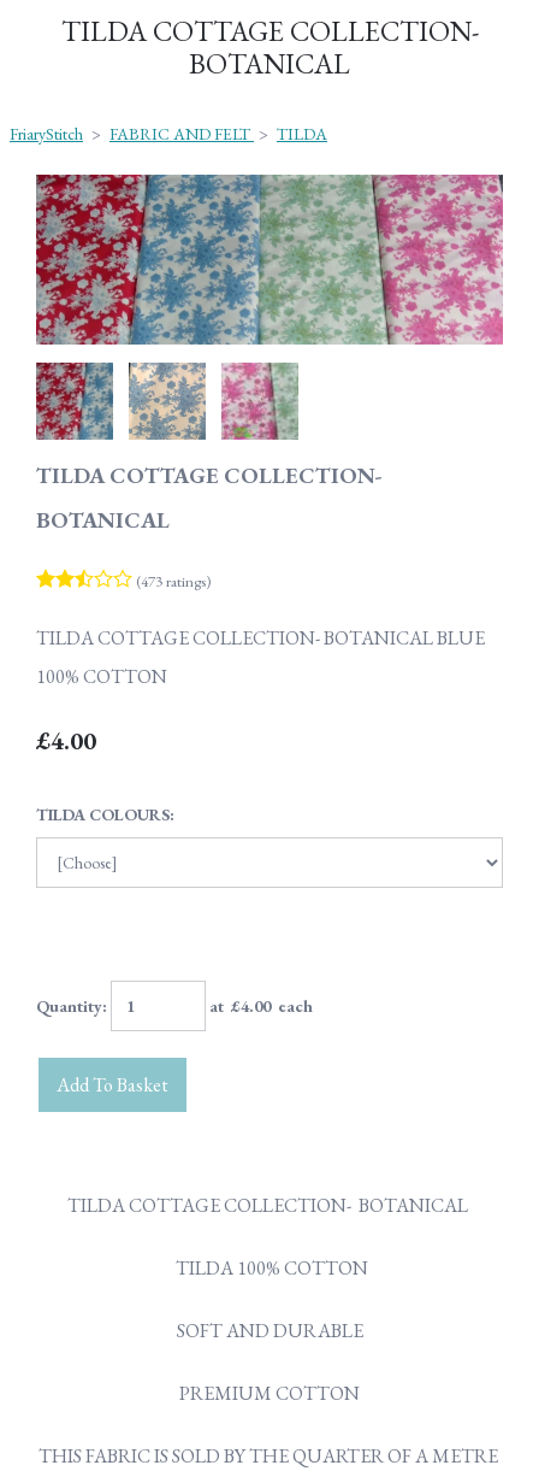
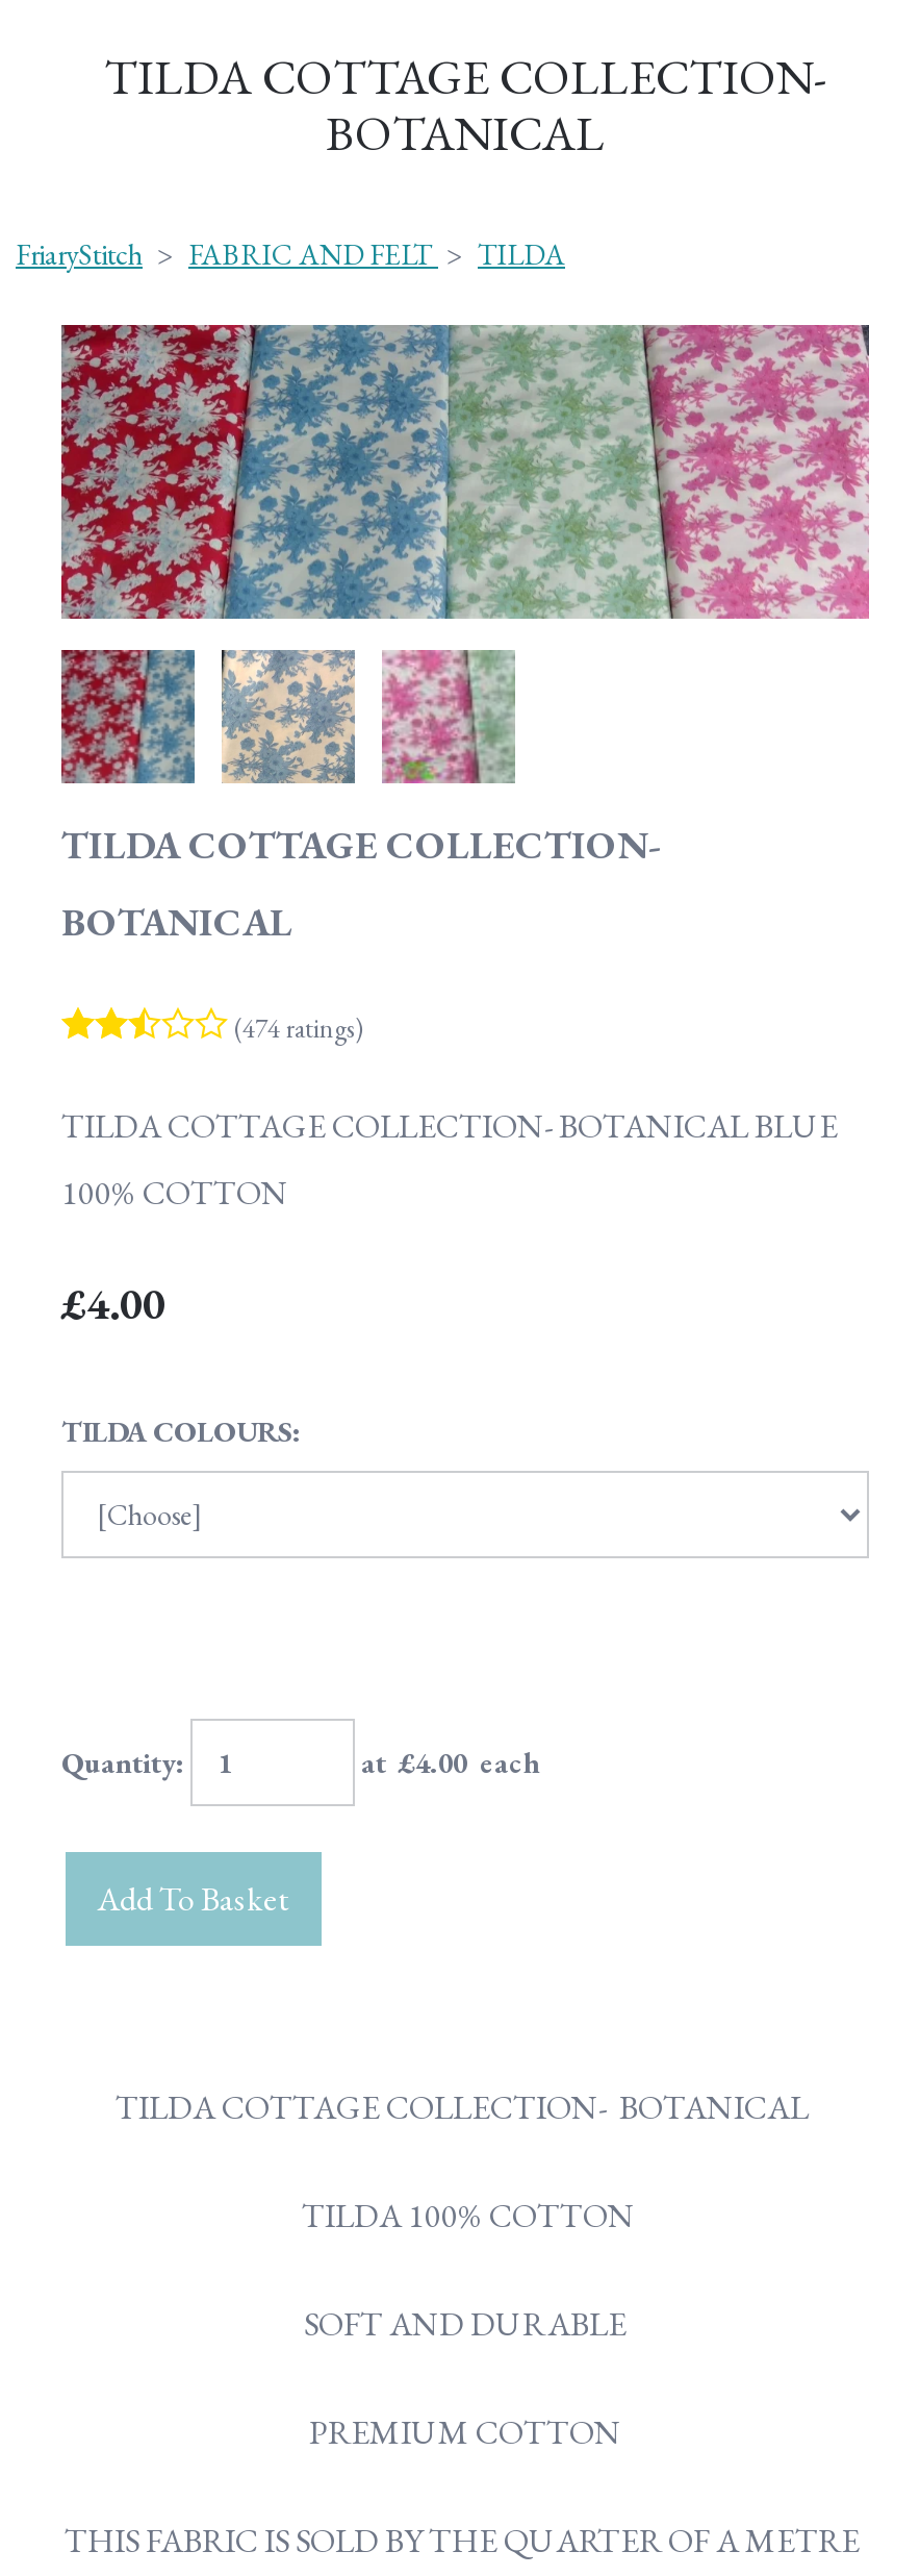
[136,571,211,592] (473 ratings) -> [234,1011,363,1046] (474 ratings)

